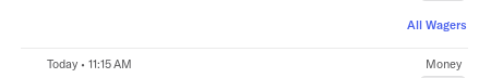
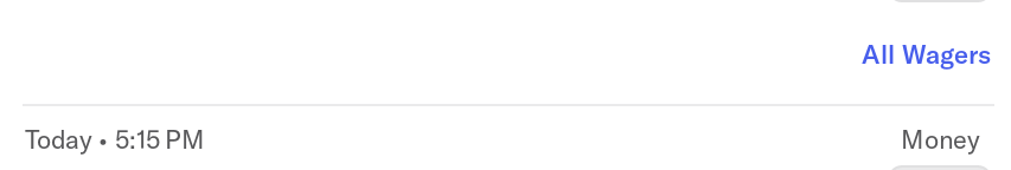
[47,56,132,71] Today • 11:15 AM -> [25,123,205,156] Today • 5:15 PM

